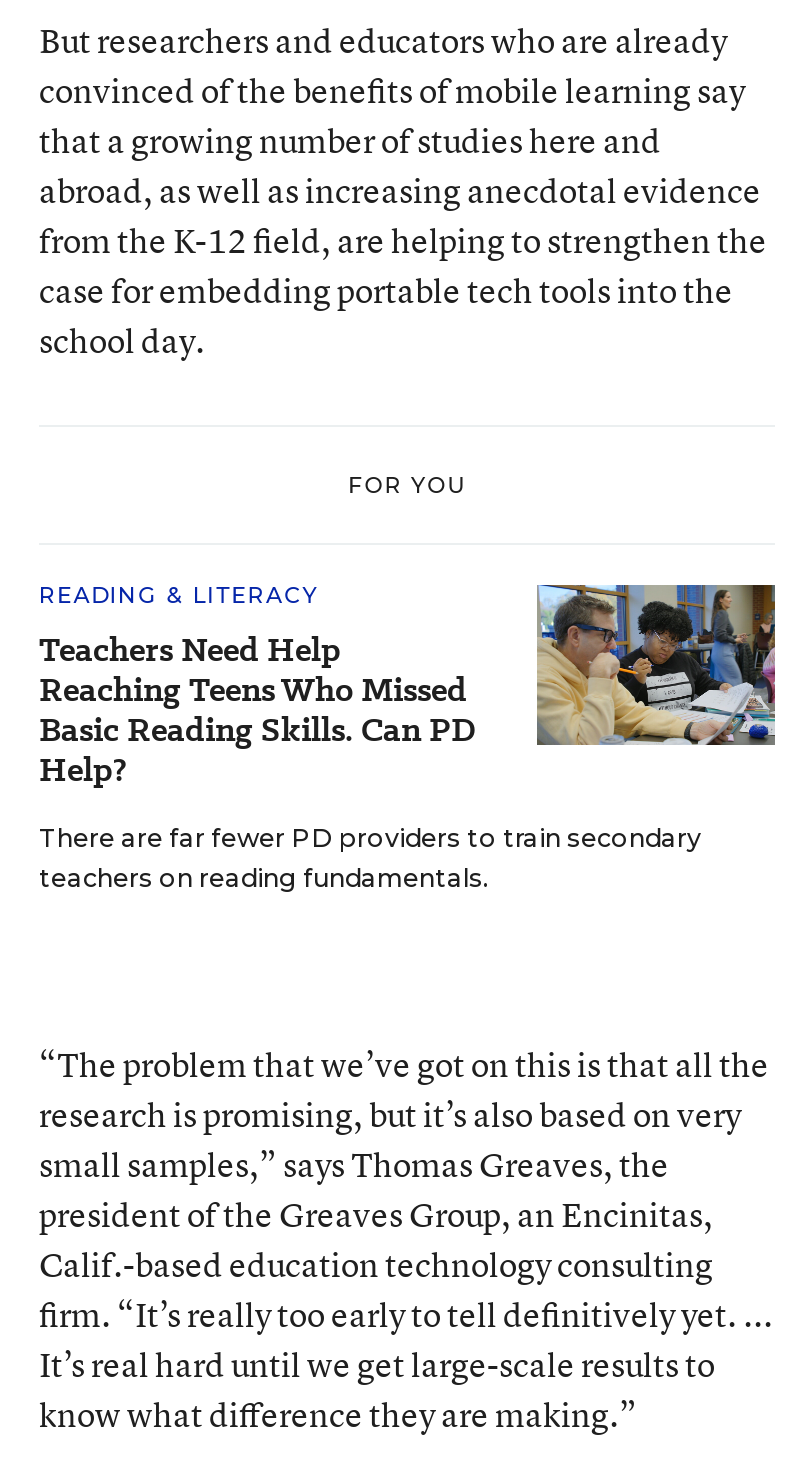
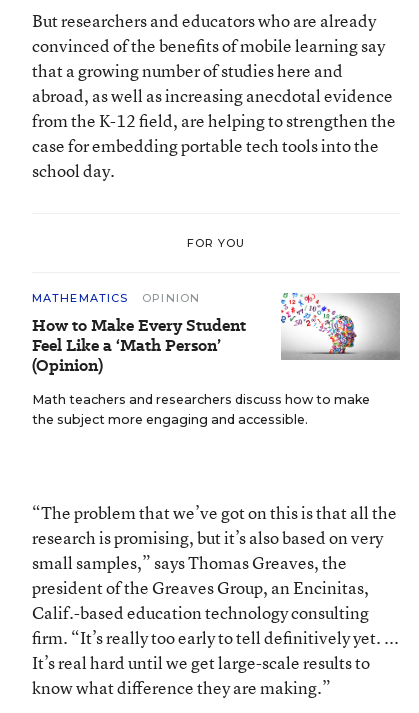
[39,581,777,793] [image] | READING & LITERACY | Teachers Need Help | Reaching Teens Who Missed | Basic Reading Skills. Can PD | Help? -> [32,291,401,377] [image] | MATHEMATICS | OPINION | How to Make Every Student | Feel Like a ‘Math Person’ | (Opinion)
[39,823,701,893] There are far fewer PD providers to train secondary | teachers on reading fundamentals. -> [32,392,370,427] Math teachers and researchers discuss how to make | the subject more engaging and accessible.

